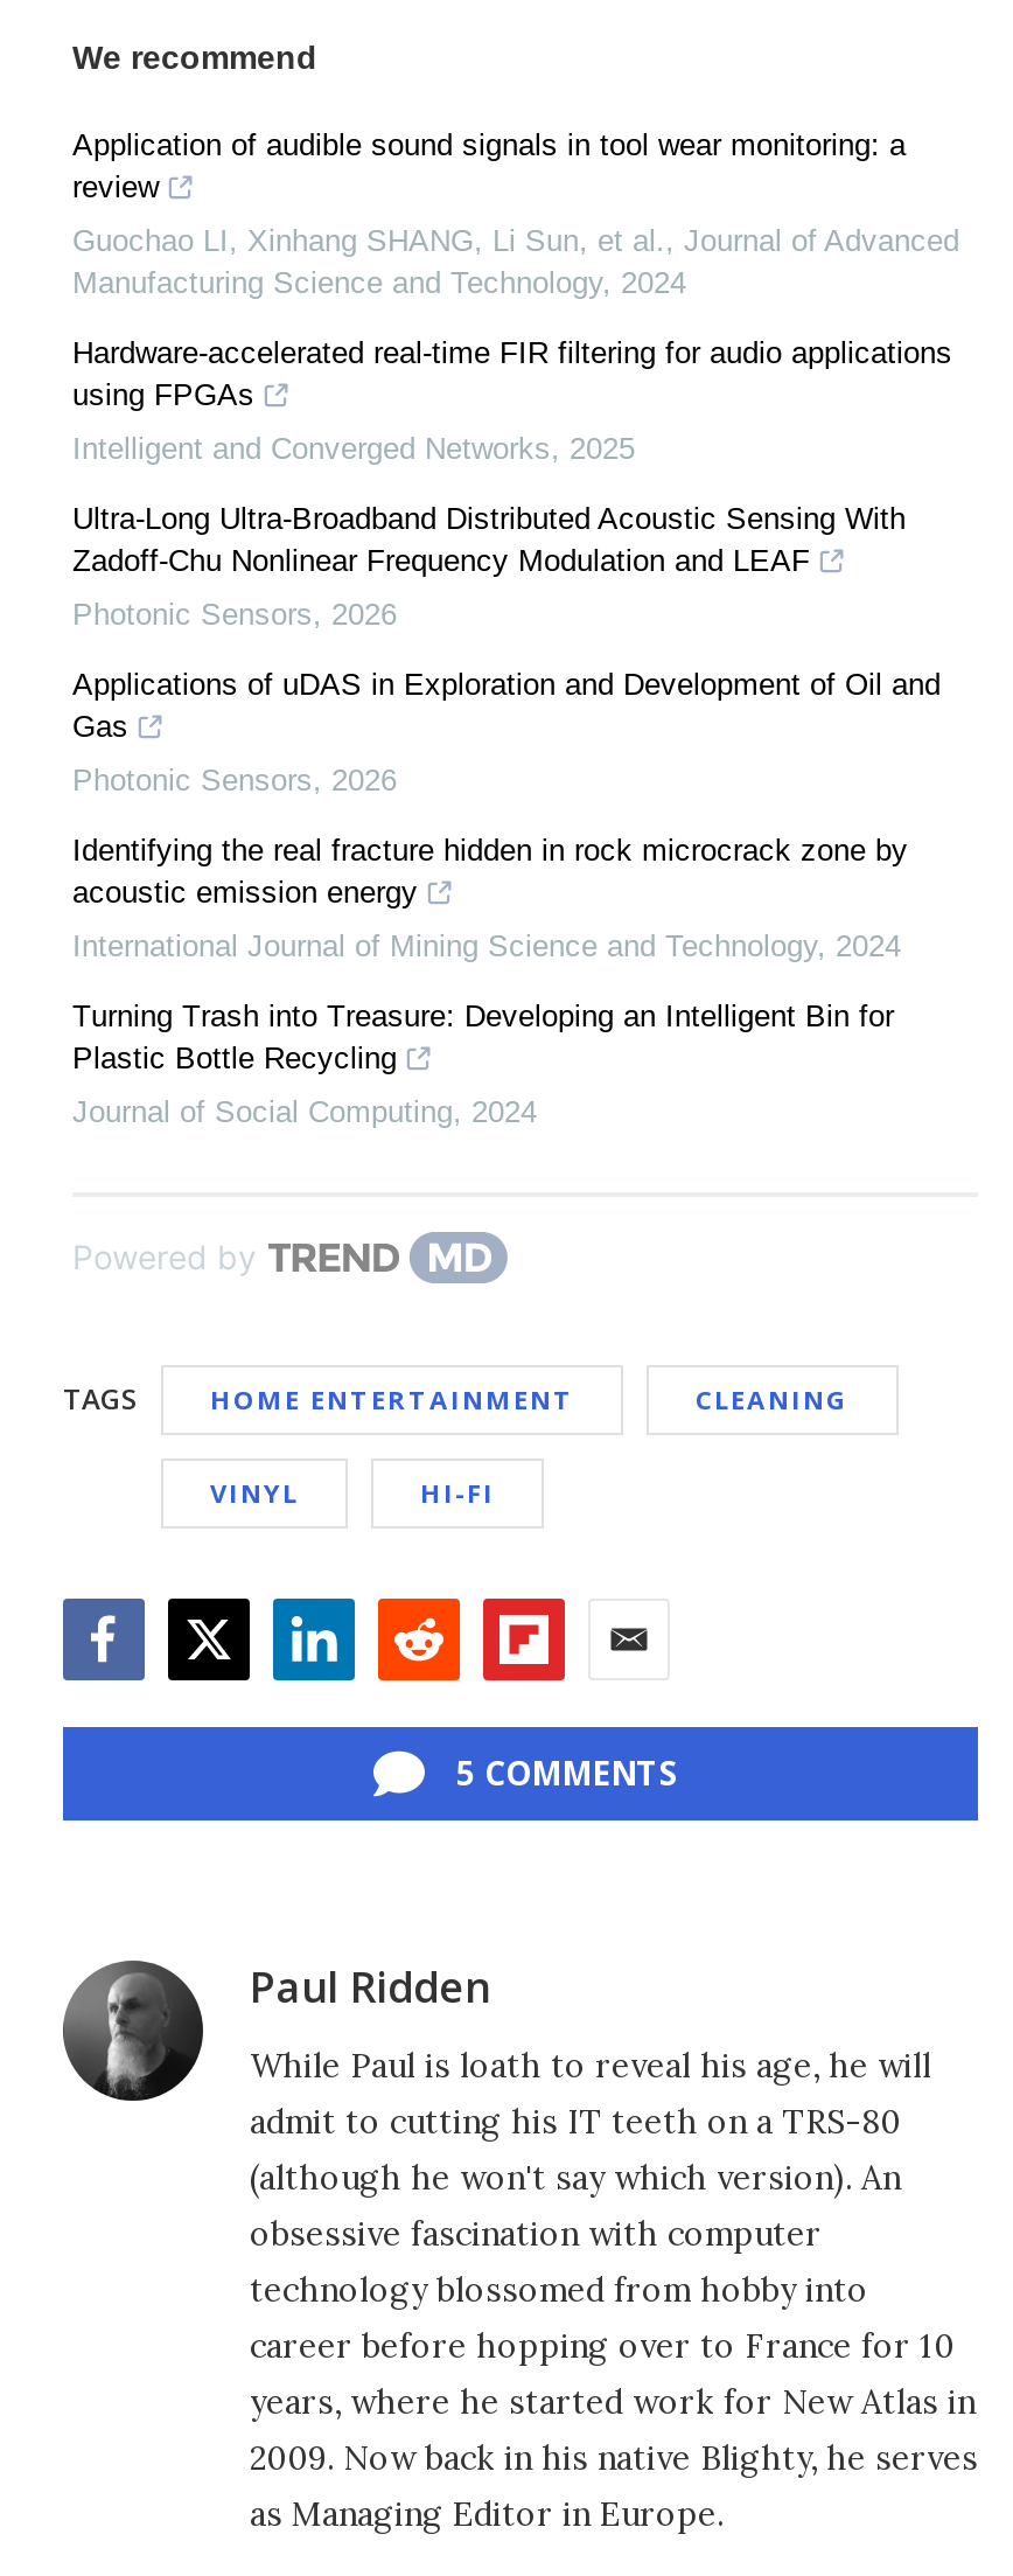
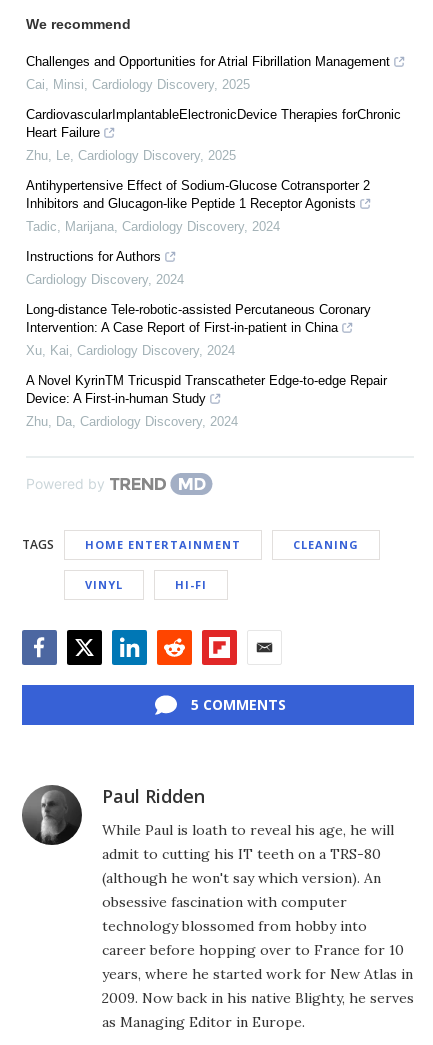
[72,127,906,204] Application of audible sound signals in tool wear monitoring: a | review -> [26,54,390,69] Challenges and Opportunities for Atrial Fibrillation Management
[72,223,959,300] Guochao LI, Xinhang SHANG, Li Sun, et al., Journal of Advanced | Manufacturing Science and Technology, 2024 -> [26,77,250,92] Cai, Minsi, Cardiology Discovery, 2025
[72,335,952,412] Hardware-accelerated real-time FIR filtering for audio applications | using FPGAs -> [26,107,401,140] CardiovascularImplantableElectronicDevice Therapies forChronic | Heart Failure
[72,431,635,466] Intelligent and Converged Networks, 2025 -> [26,148,236,163] Zhu, Le, Cardiology Discovery, 2025
[72,501,906,578] Ultra-Long Ultra-Broadband Distributed Acoustic Sensing With | Zadoff-Chu Nonlinear Frequency Modulation and LEAF -> [26,178,370,211] Antihypertensive Effect of Sodium-Glucose Cotransporter 2 | Inhibitors and Glucagon-like Peptide 1 Receptor Agonists
[72,597,397,632] Photonic Sensors, 2026 -> [26,219,280,234] Tadic, Marijana, Cardiology Discovery, 2024
[72,667,941,744] Applications of uDAS in Exploration and Development of Oil and | Gas -> [26,249,161,264] Instructions for Authors
[72,763,397,798] Photonic Sensors, 2026 -> [26,272,184,287] Cardiology Discovery, 2024
[72,833,908,910] Identifying the real fracture hidden in rock microcrack zone by | acoustic emission energy -> [26,302,371,335] Long-distance Tele-robotic-assisted Percutaneous Coronary | Intervention: A Case Report of First-in-patient in China
[72,928,901,963] International Journal of Mining Science and Technology, 2024 -> [26,343,235,358] Xu, Kai, Cardiology Discovery, 2024
[72,998,894,1075] Turning Trash into Treasure: Developing an Intelligent Bin for | Plastic Bottle Recycling -> [26,373,387,406] A Novel KyrinTM Tricuspid Transcatheter Edge-to-edge Repair | Device: A First-in-human Study
[72,1094,537,1129] Journal of Social Computing, 2024 -> [26,414,238,429] Zhu, Da, Cardiology Discovery, 2024

